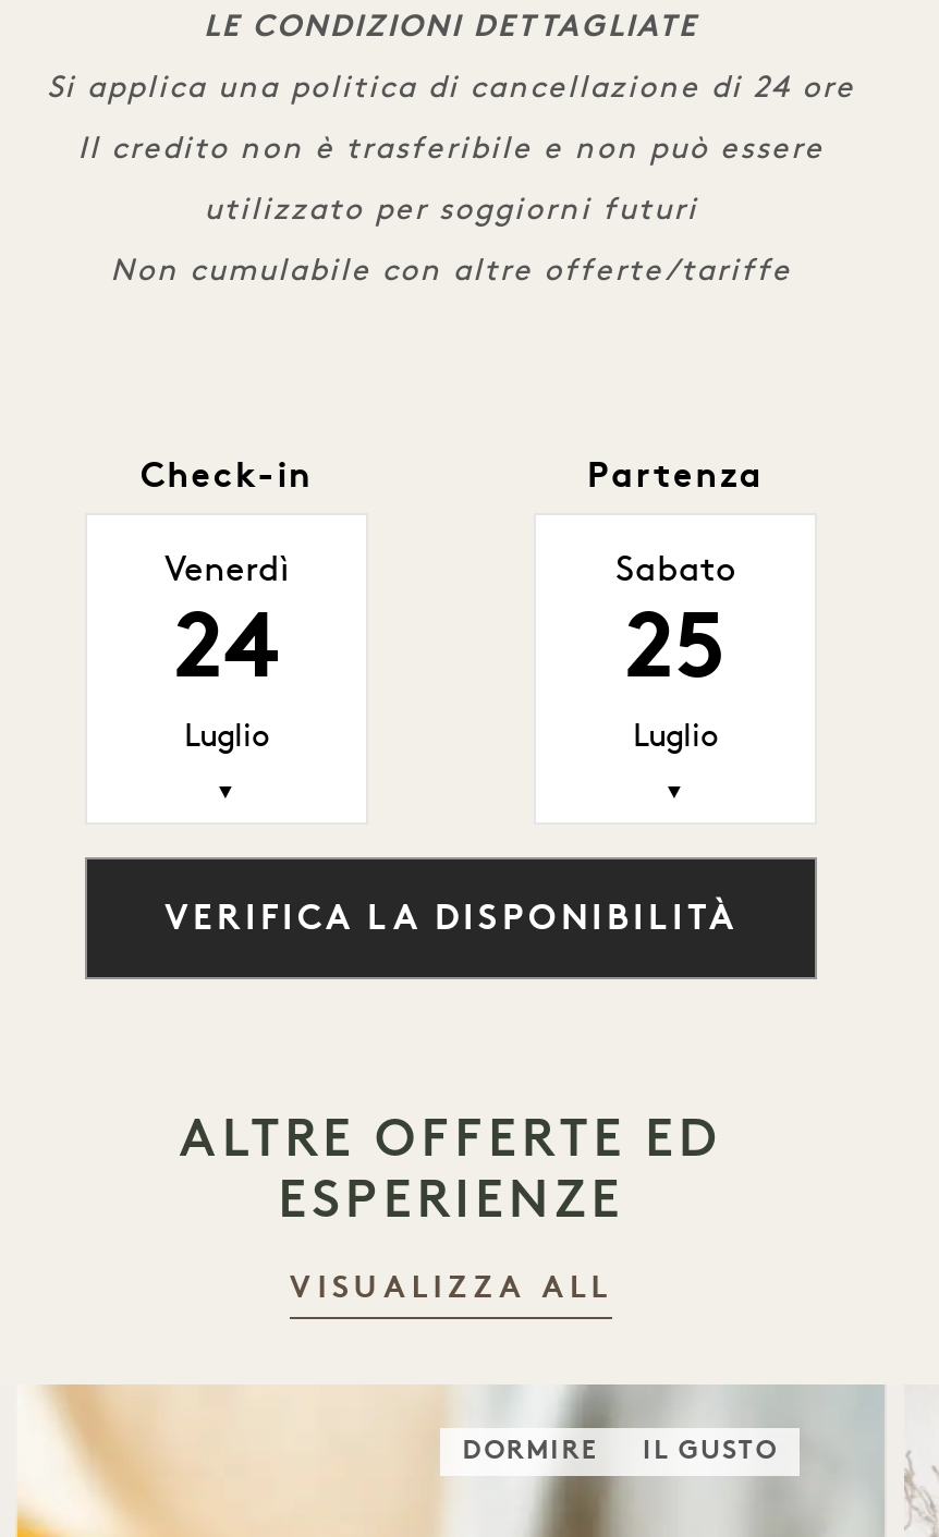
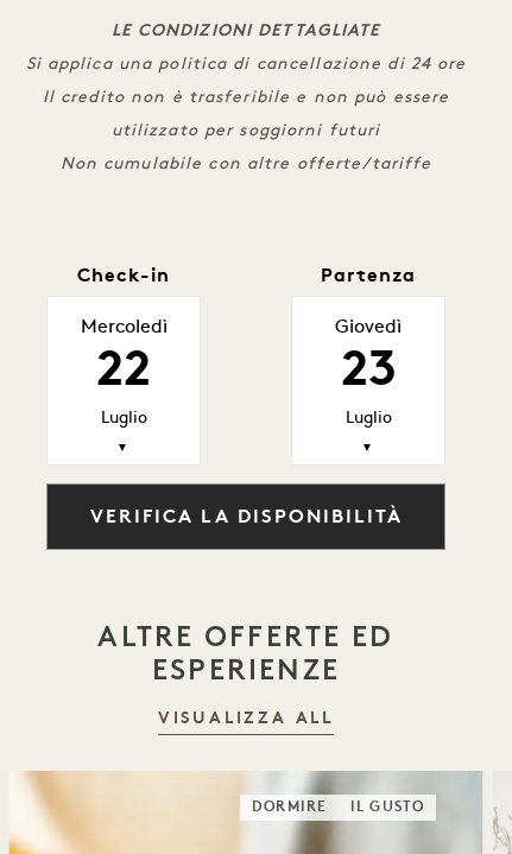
[164,554,289,700] Venerdì | 24 -> [80,318,167,398] Mercoledì | 22
[615,554,735,700] Sabato | 25 -> [335,318,402,398] Giovedì | 23

